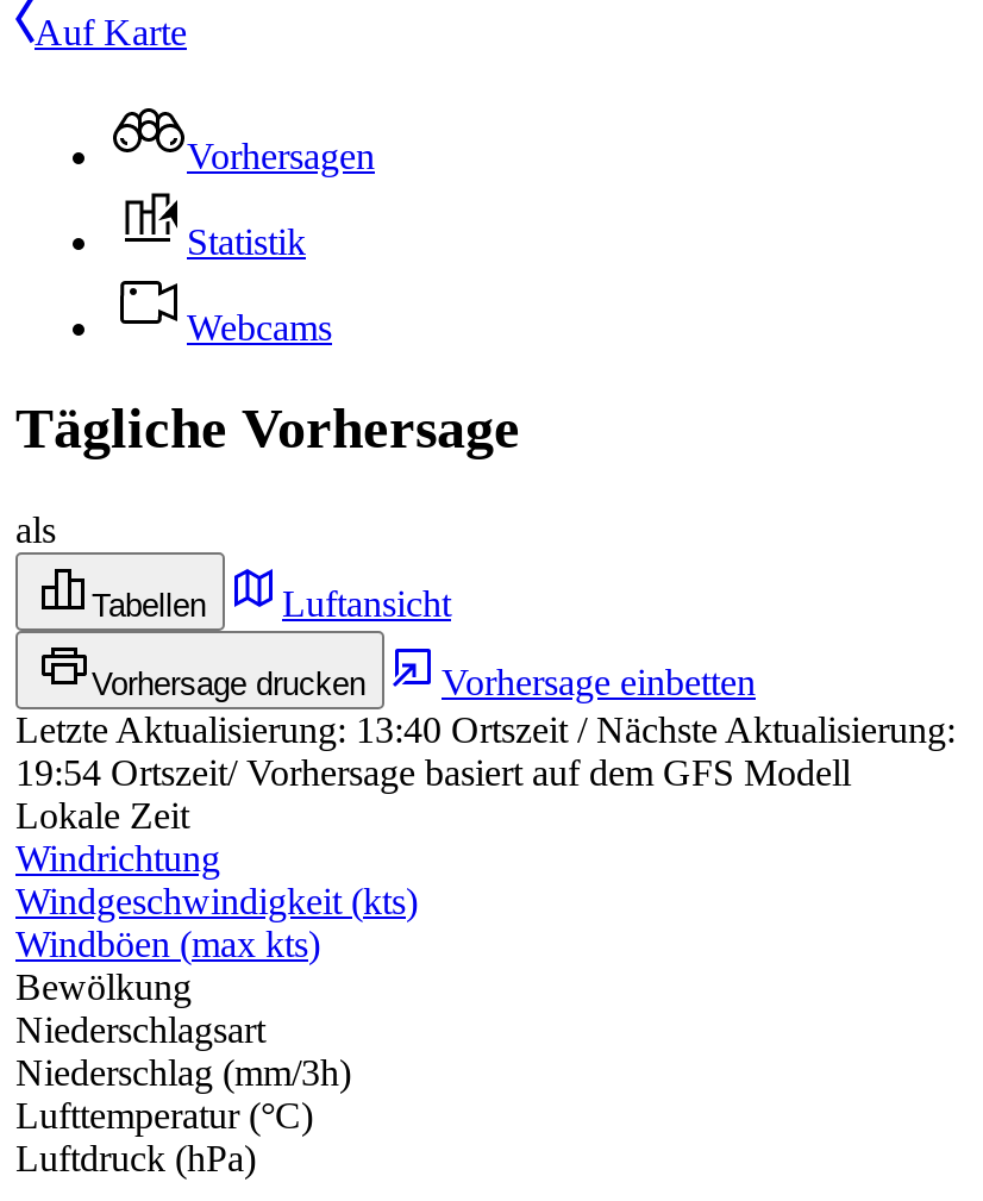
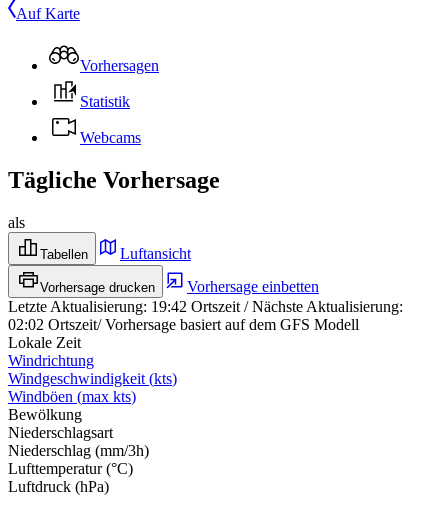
[15,709,956,749] Letzte Aktualisierung:13:40 Ortszeit / Nächste Aktualisierung: -> [8,298,403,315] Letzte Aktualisierung:19:42 Ortszeit / Nächste Aktualisierung:
[15,752,851,792] 19:54 Ortszeit/ Vorhersage basiert auf dem GFS Modell -> [8,316,359,333] 02:02 Ortszeit/ Vorhersage basiert auf dem GFS Modell

